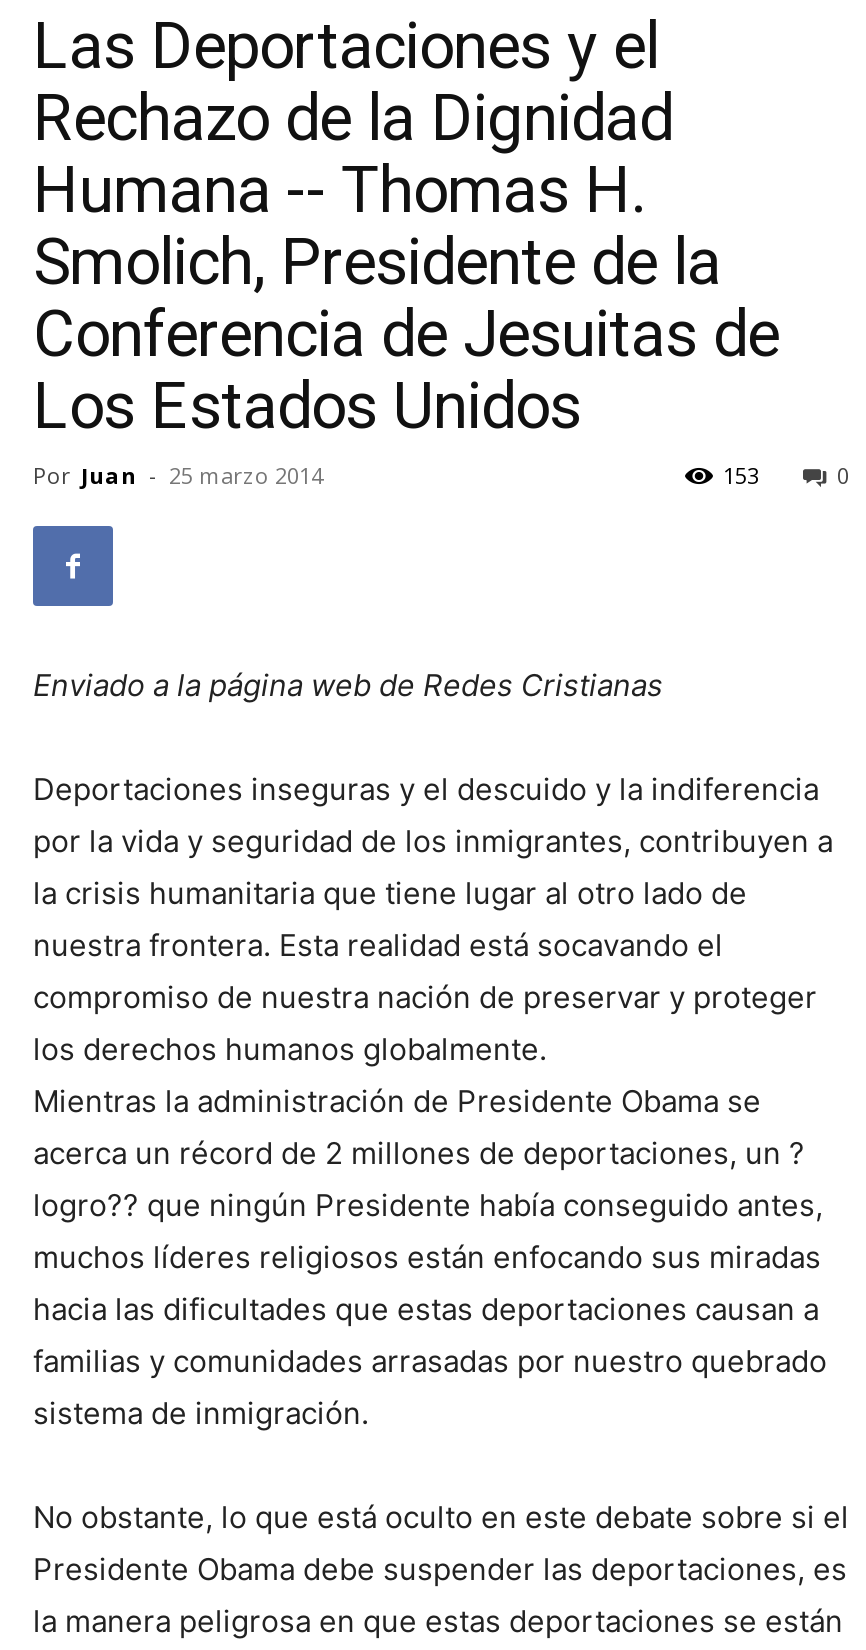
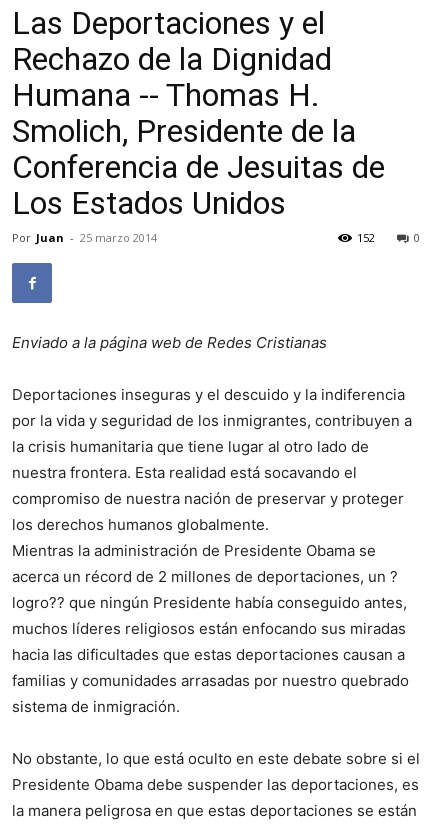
[723,461,759,491] 153 -> [357,230,375,245] 152

